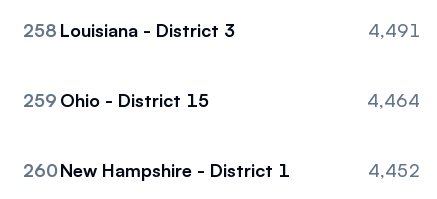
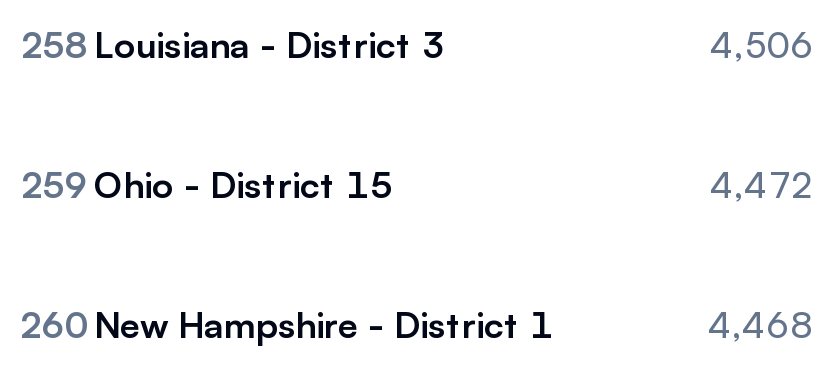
[368,18,420,40] 4,491 -> [710,21,814,65] 4,506
[367,88,420,110] 4,464 -> [710,161,814,205] 4,472
[368,158,420,180] 4,452 -> [708,301,814,345] 4,468

